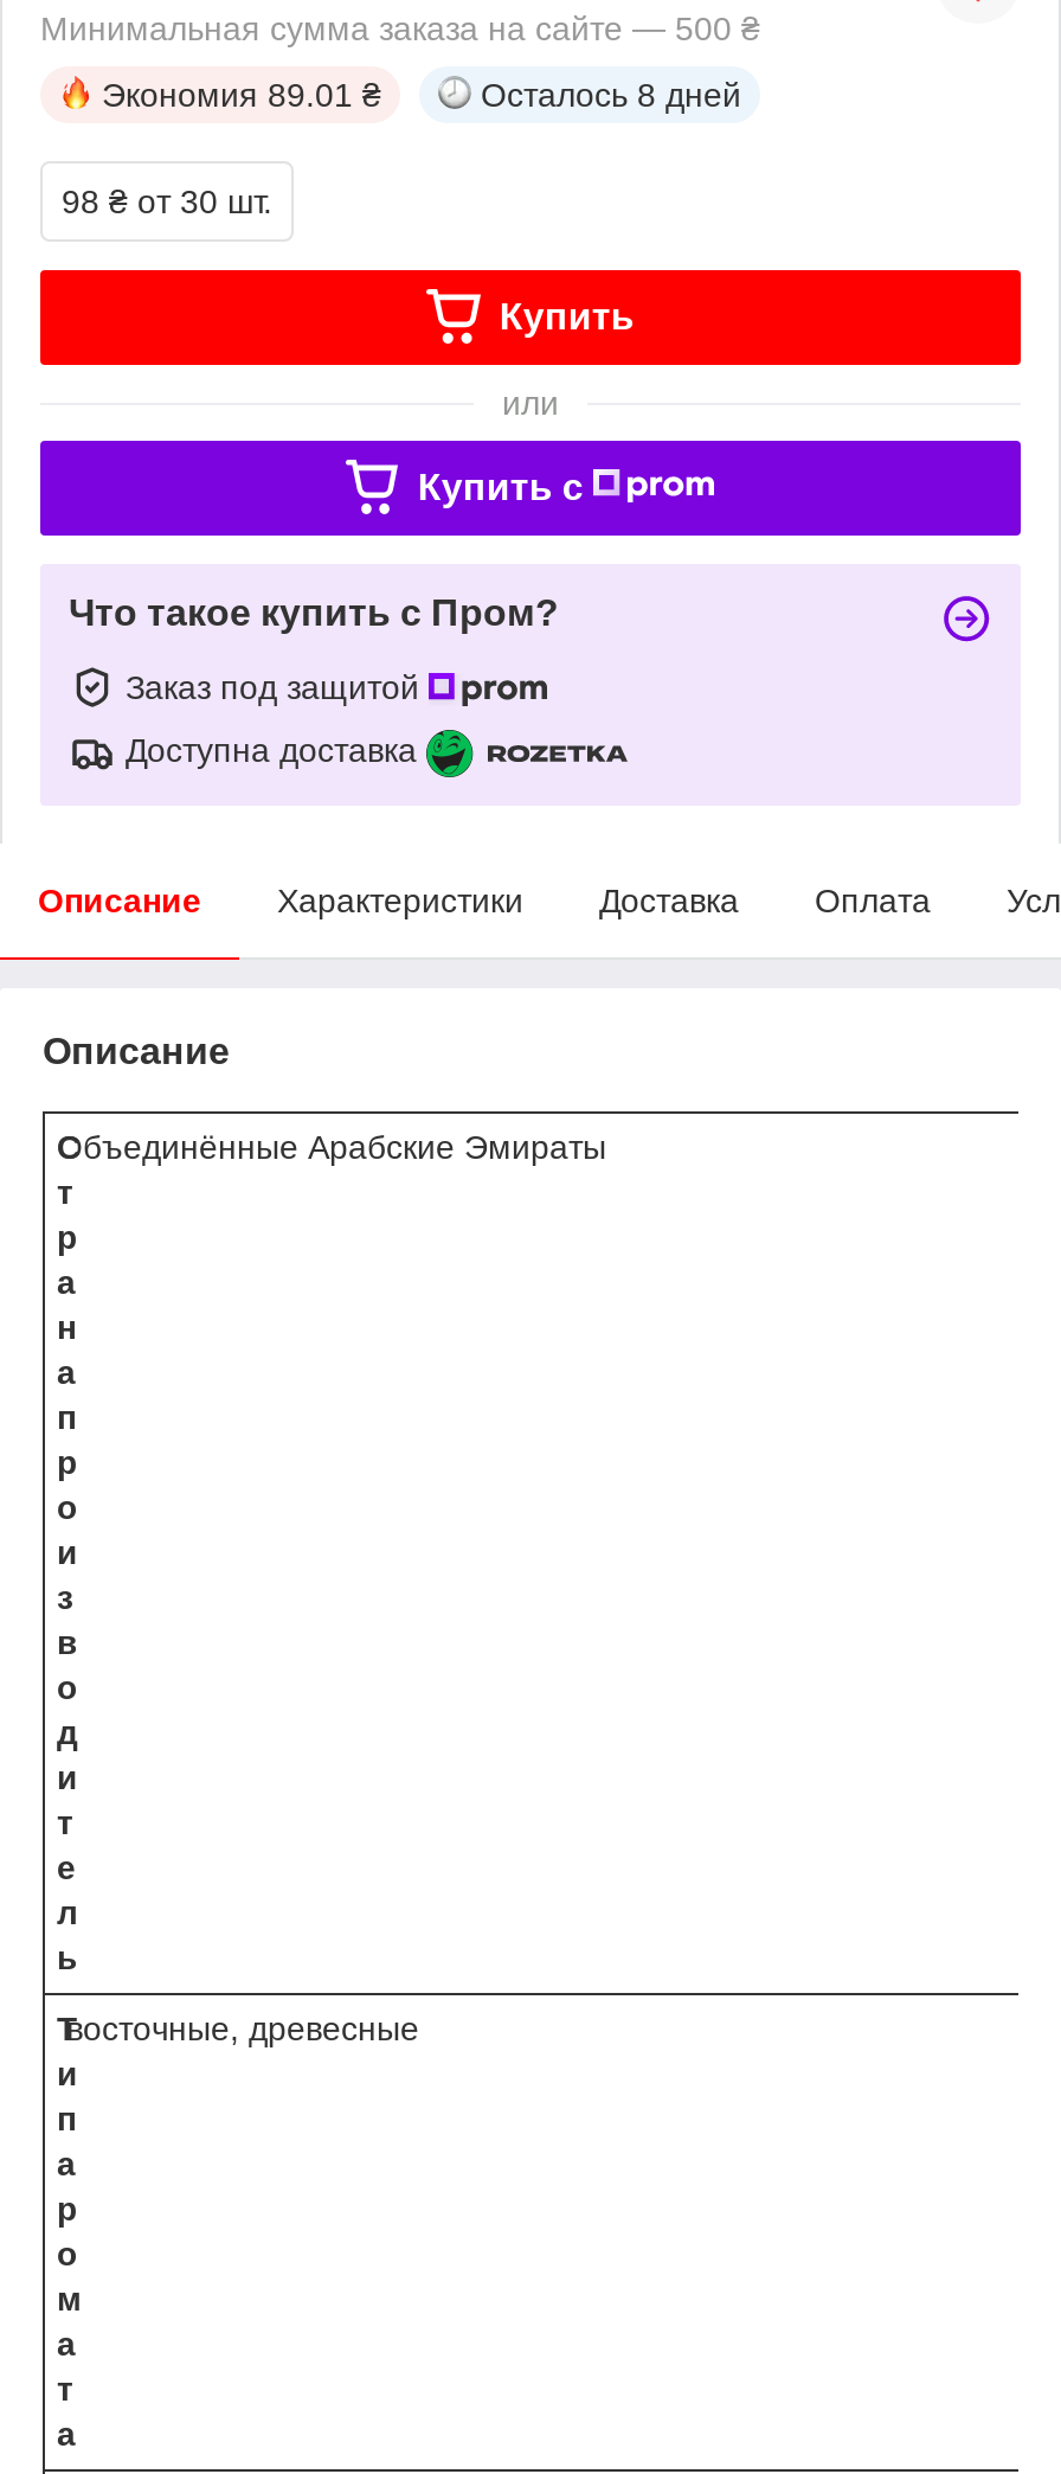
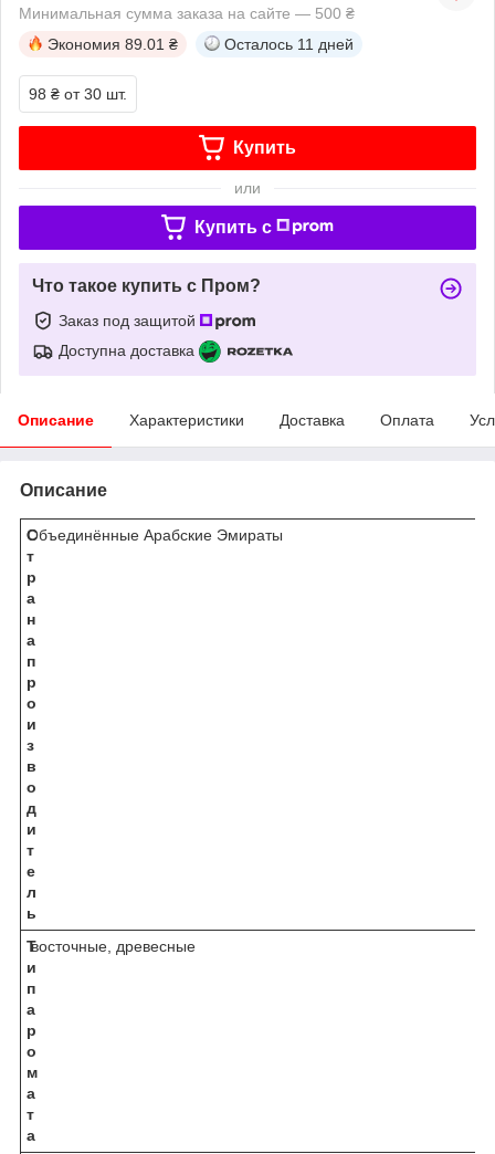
[481,75,741,113] Осталось 8 дней -> [224,35,354,53] Осталось 11 дней

